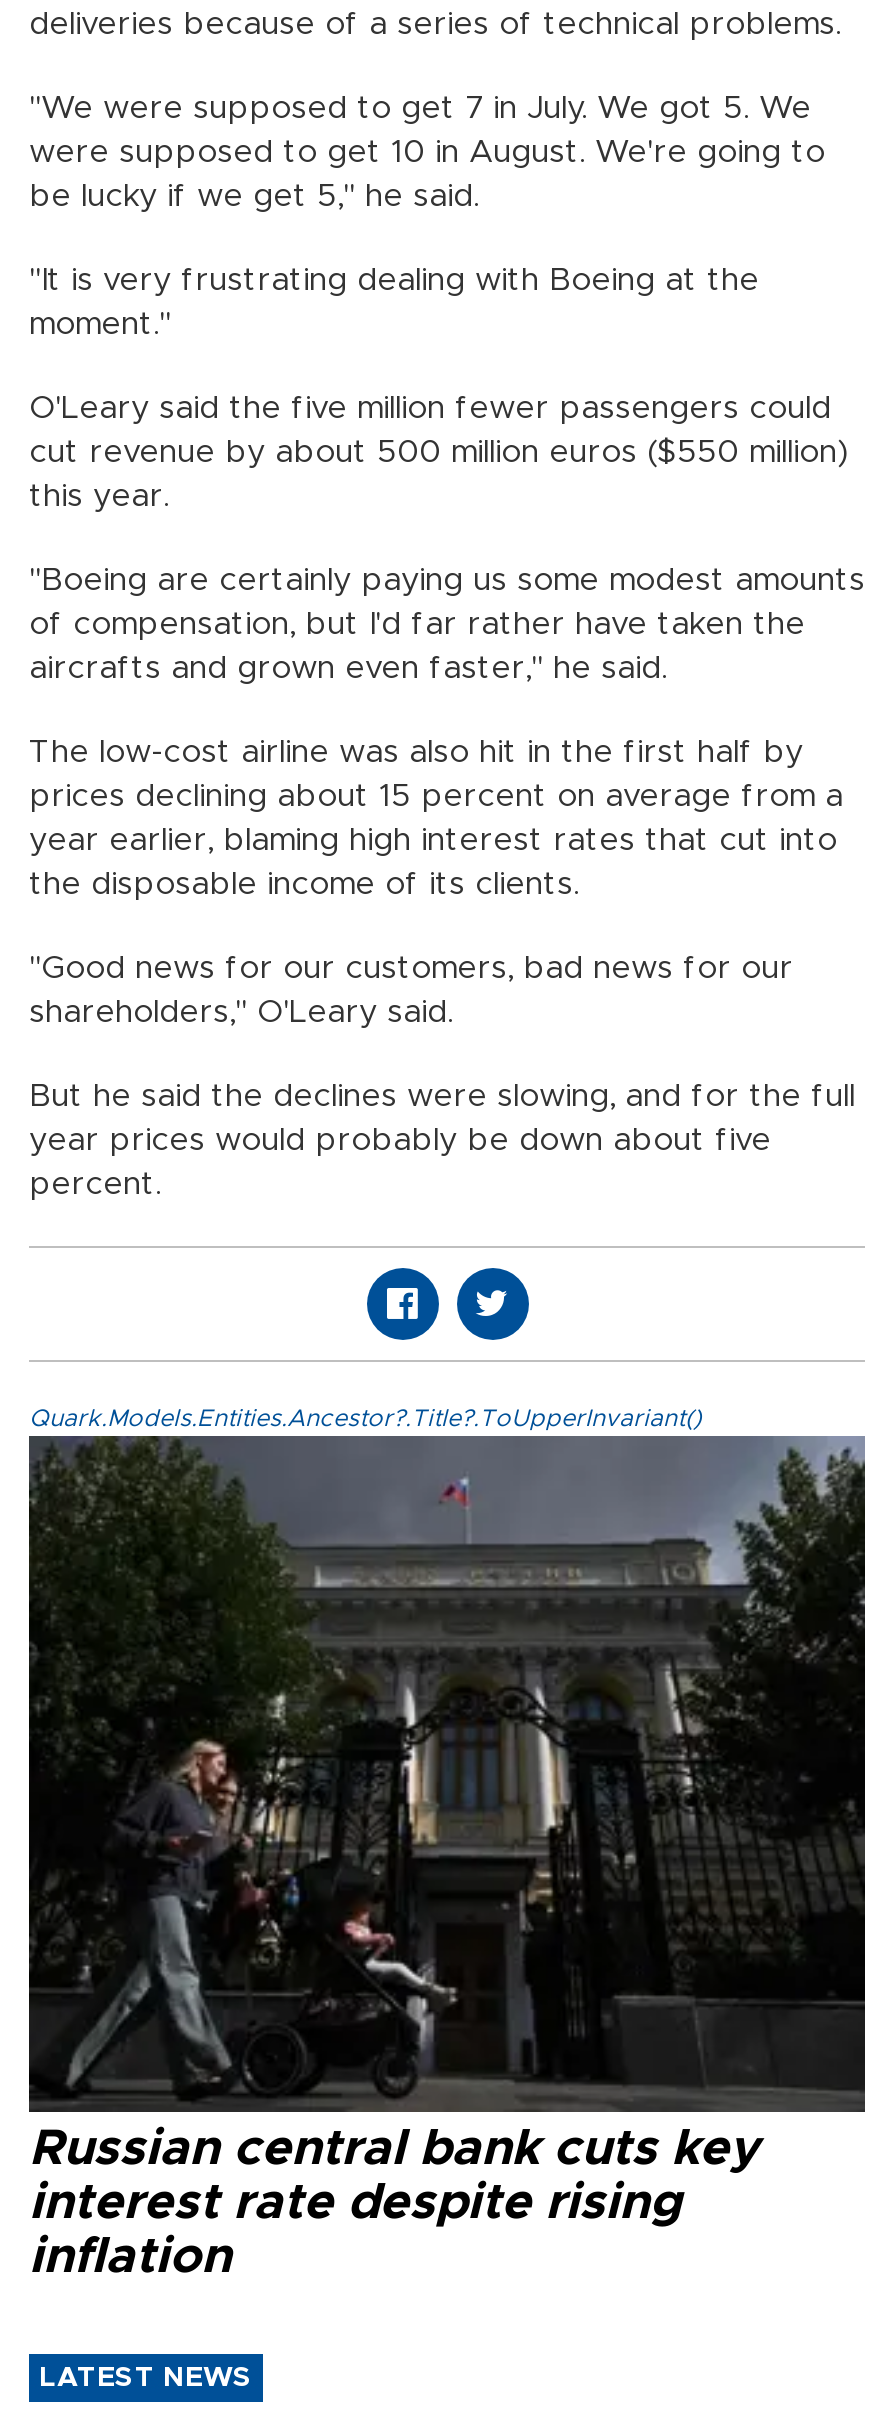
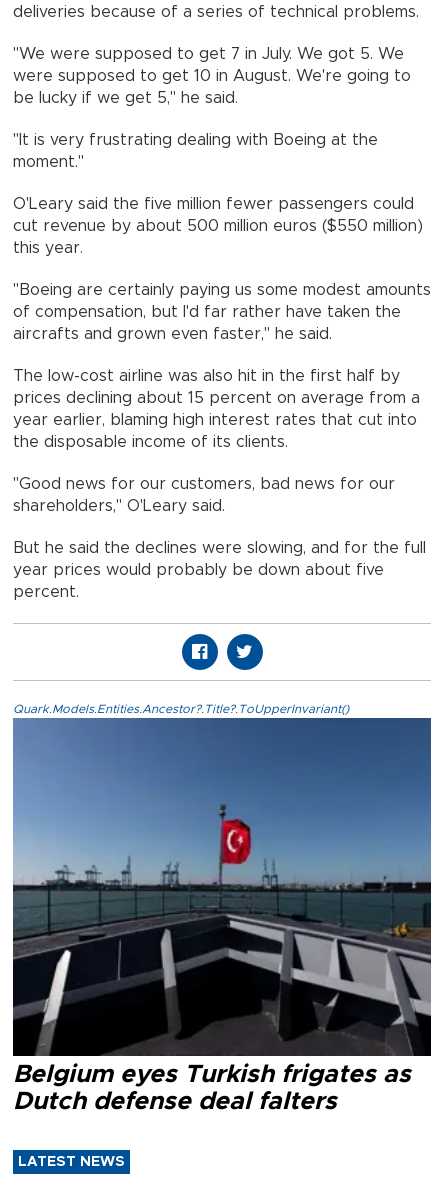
[27,1436,867,2281] [image] | Russian central bank cuts key | interest rate despite rising | inflation -> [12,718,432,1113] [image] | Belgium eyes Turkish frigates as | Dutch defense deal falters

